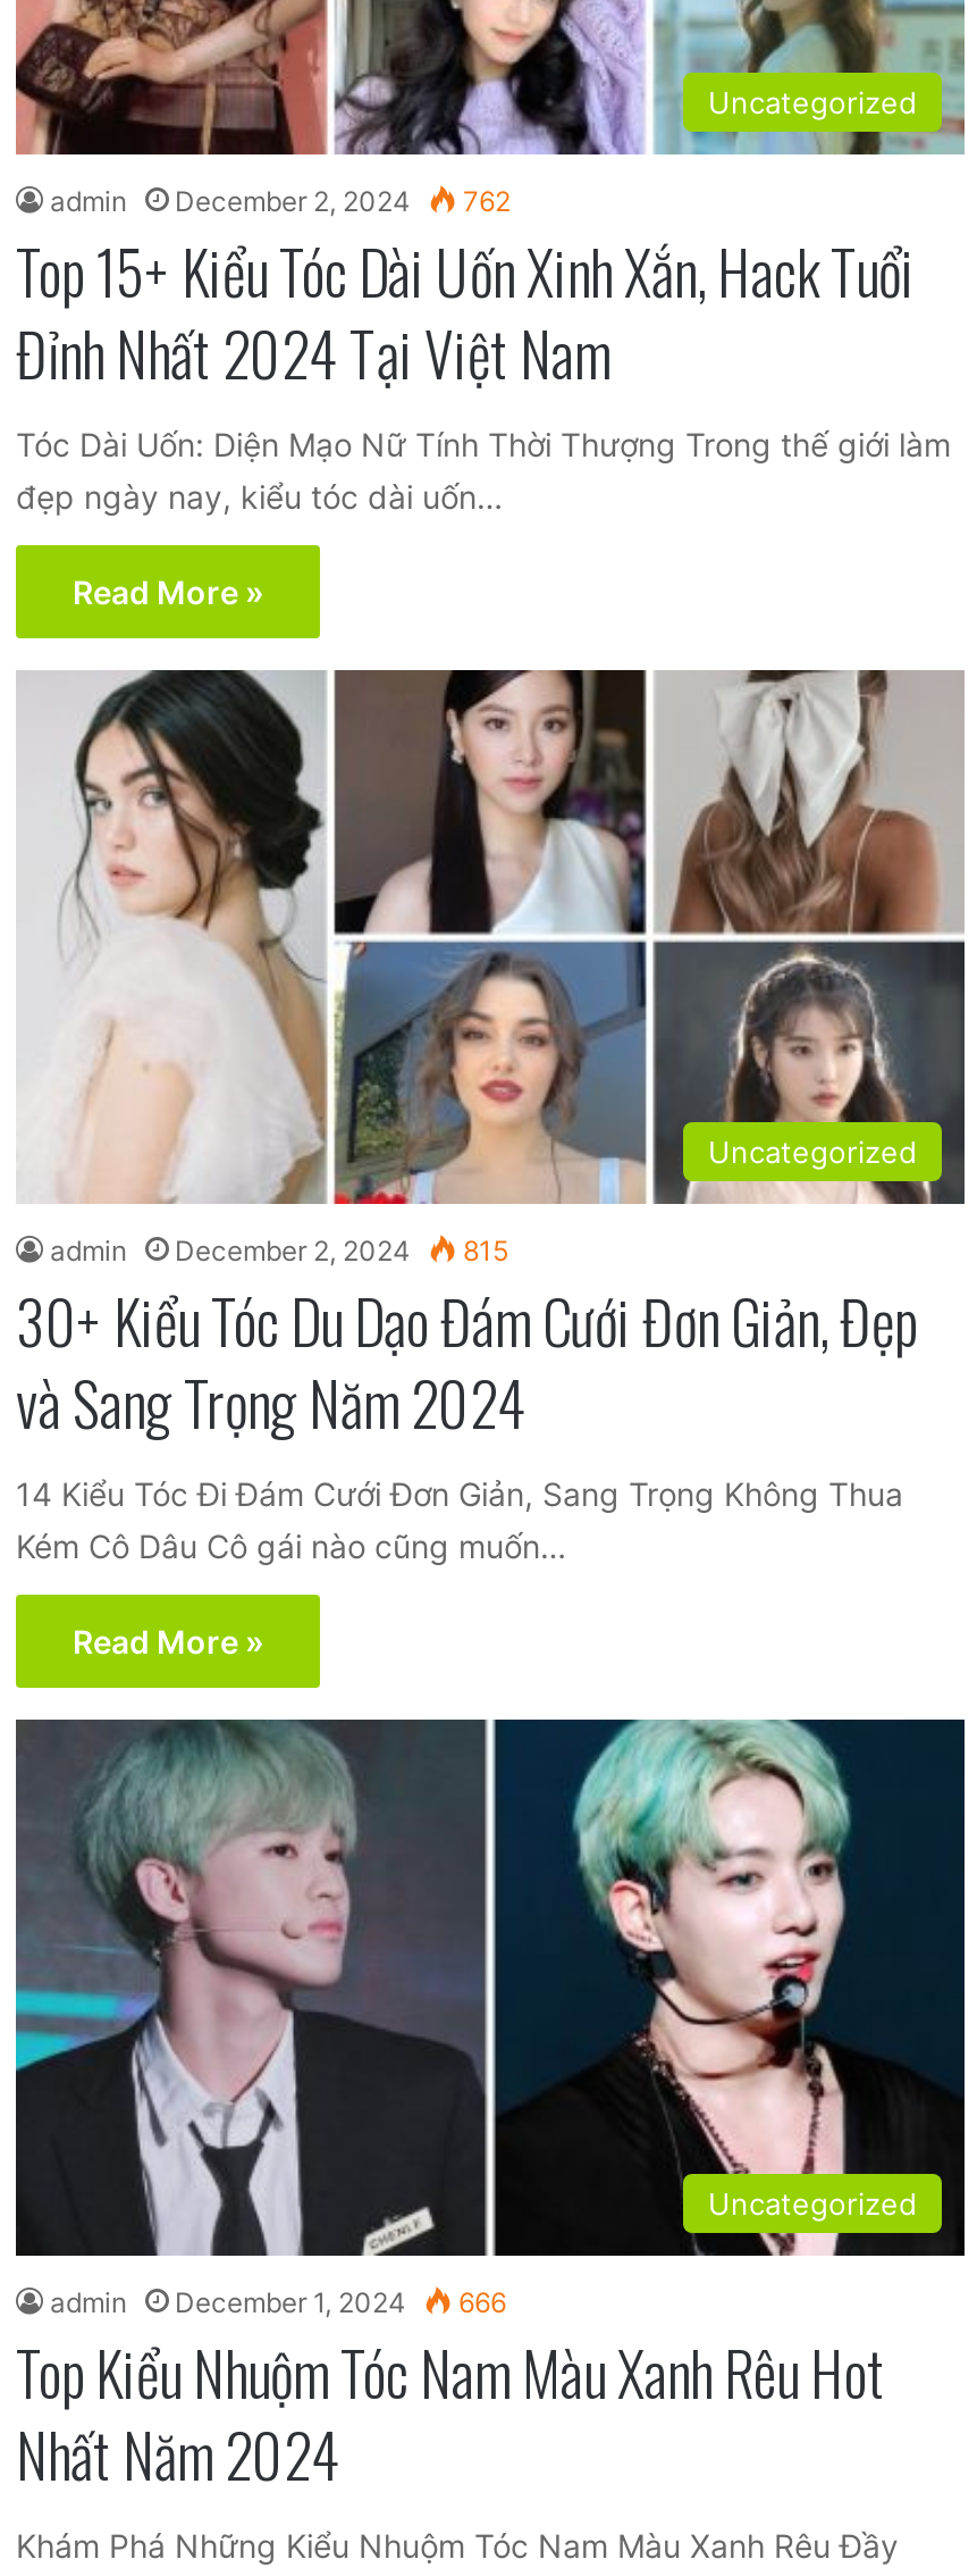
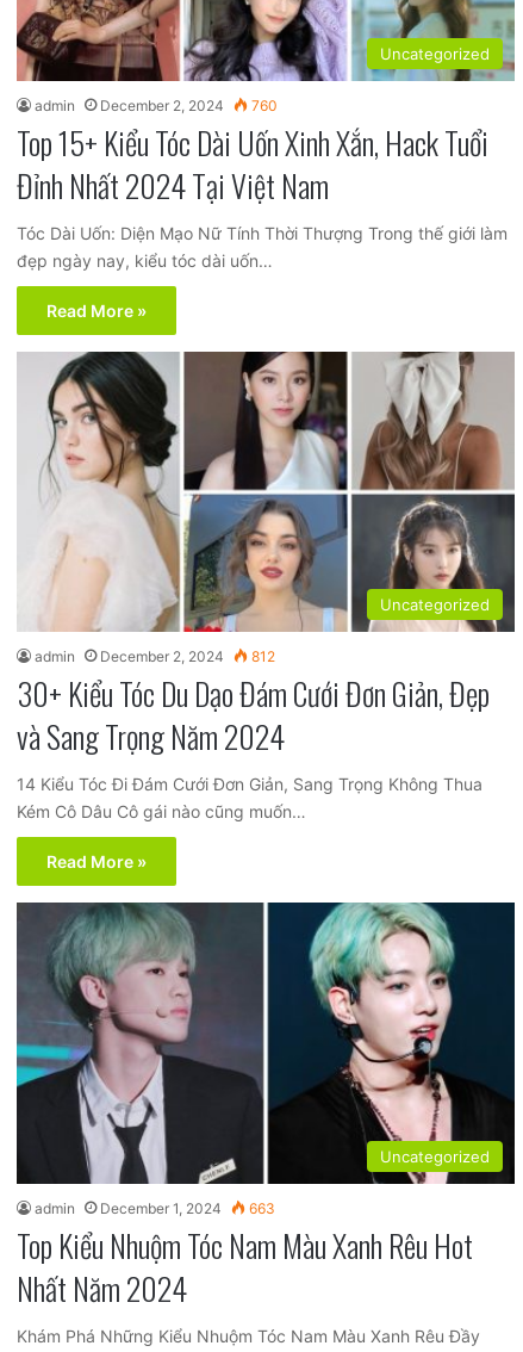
[50,183,511,217] admin December 2, 2024 762 -> [35,96,278,114] admin December 2, 2024 760
[50,1234,508,1268] admin December 2, 2024 815 -> [35,648,275,666] admin December 2, 2024 812
[50,2285,506,2320] admin December 1, 2024 666 -> [35,1200,275,1217] admin December 1, 2024 663

